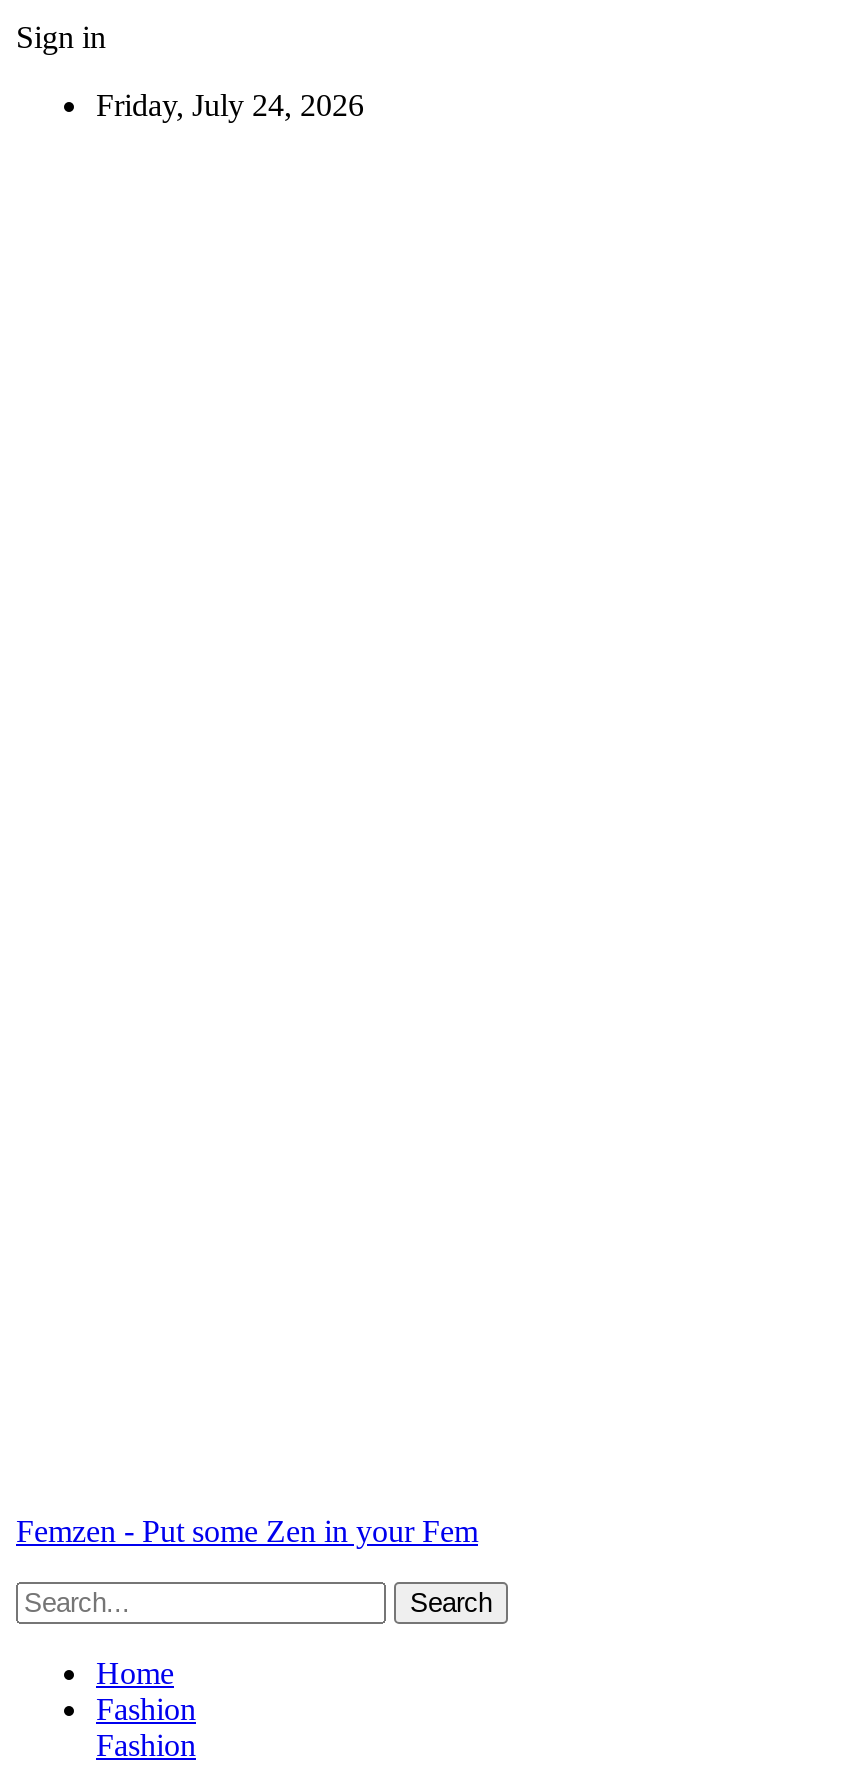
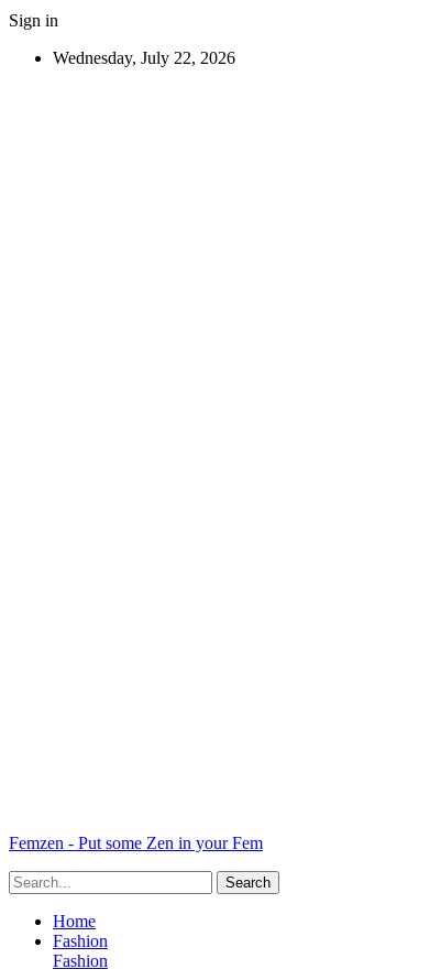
[96,88,364,122] Friday, July 24, 2026 -> [53,48,235,67] Wednesday, July 22, 2026

